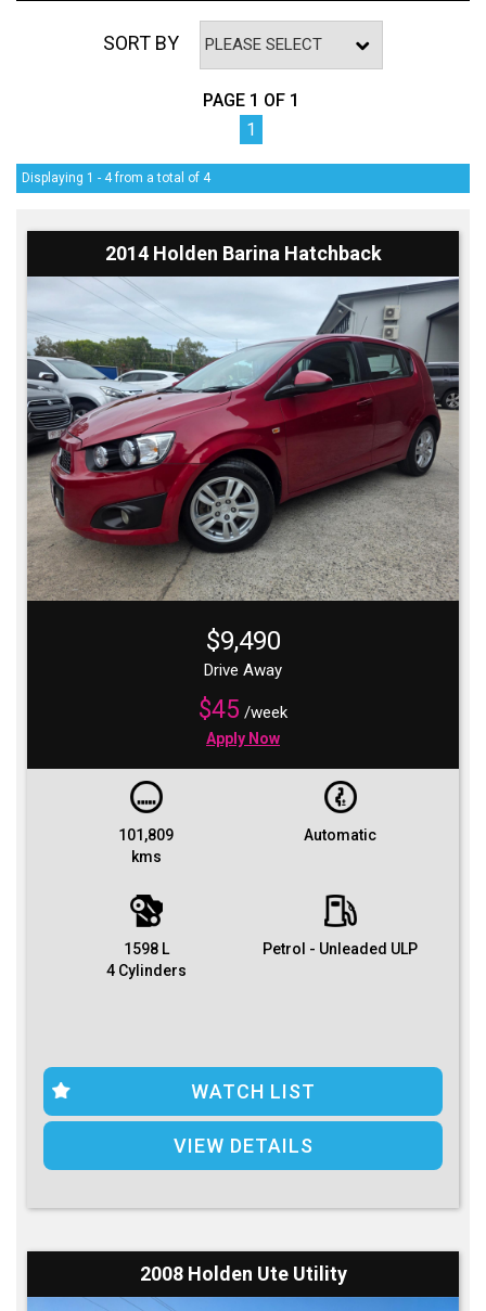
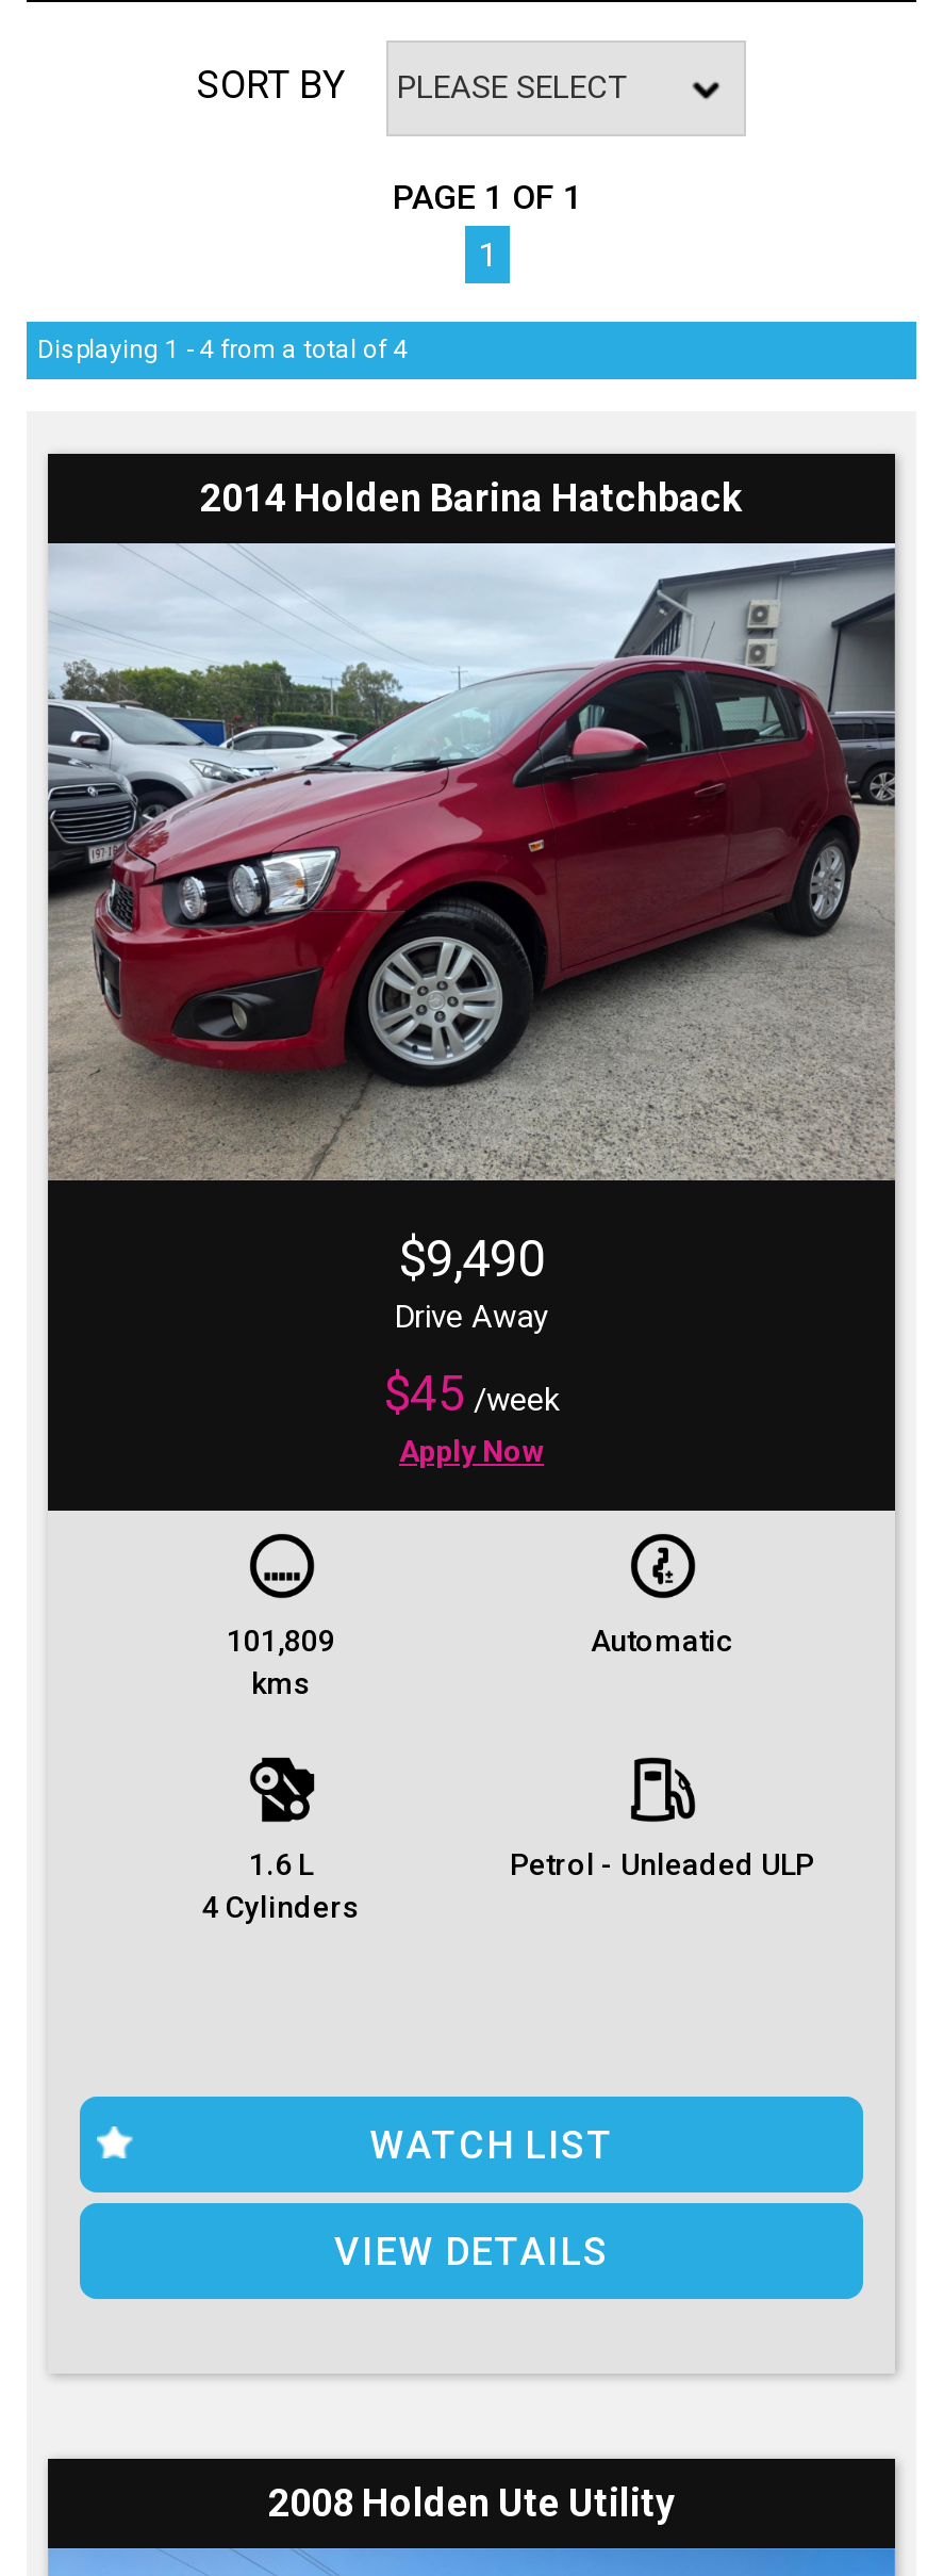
[123,940,169,957] 1598 L -> [249,1846,313,1880] 1.6 L

